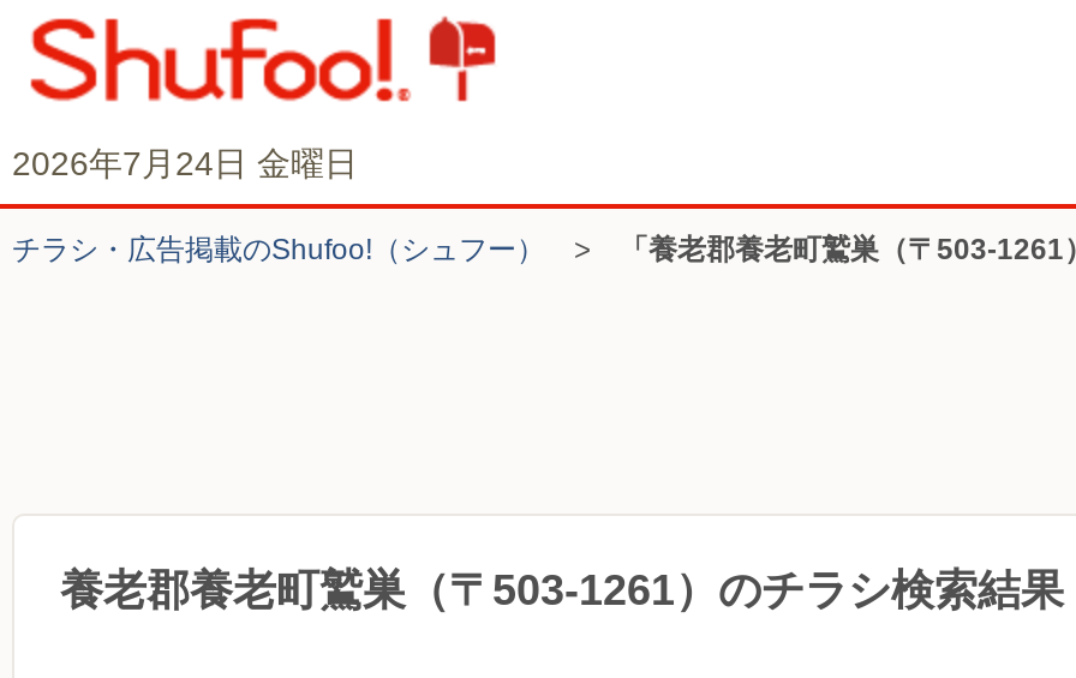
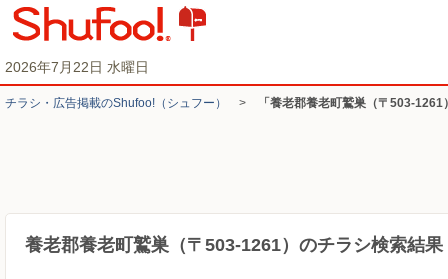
[12,144,358,182] 2026年7月24日 金曜日 -> [5,59,149,75] 2026年7月22日 水曜日

